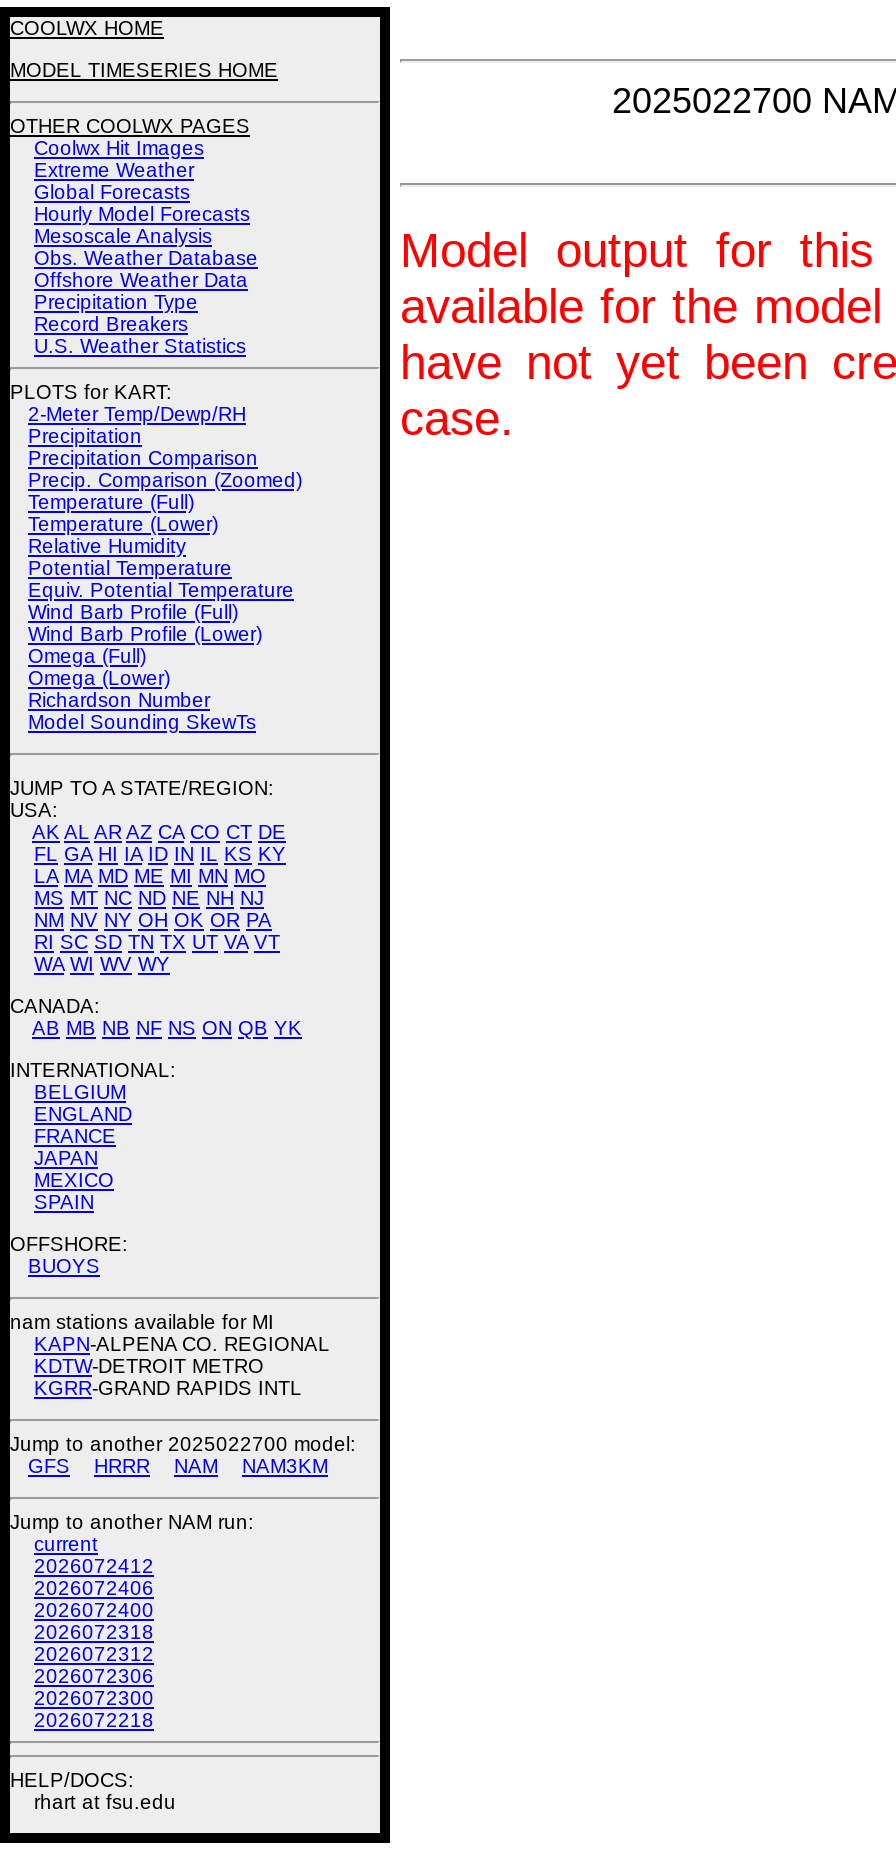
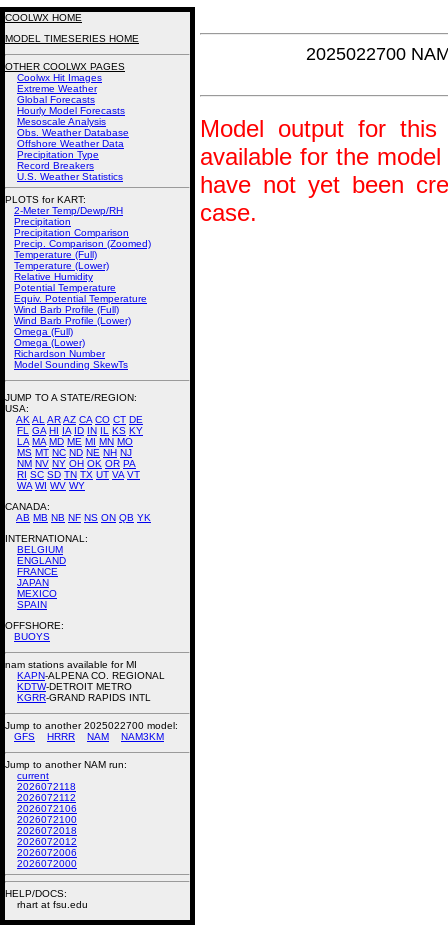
[34,1555,154,1577] 2026072412 -> [17,781,76,792] 2026072118
[34,1577,154,1599] 2026072406 -> [17,792,76,803] 2026072112
[34,1599,154,1621] 2026072400 -> [17,803,77,814] 2026072106
[34,1621,154,1643] 2026072318 -> [17,814,77,825] 2026072100
[34,1643,154,1665] 2026072312 -> [17,825,77,836] 2026072018
[34,1665,154,1687] 2026072306 -> [17,836,77,847] 2026072012
[34,1687,154,1709] 2026072300 -> [17,847,77,858] 2026072006
[34,1709,154,1731] 2026072218 -> [17,858,77,869] 2026072000

